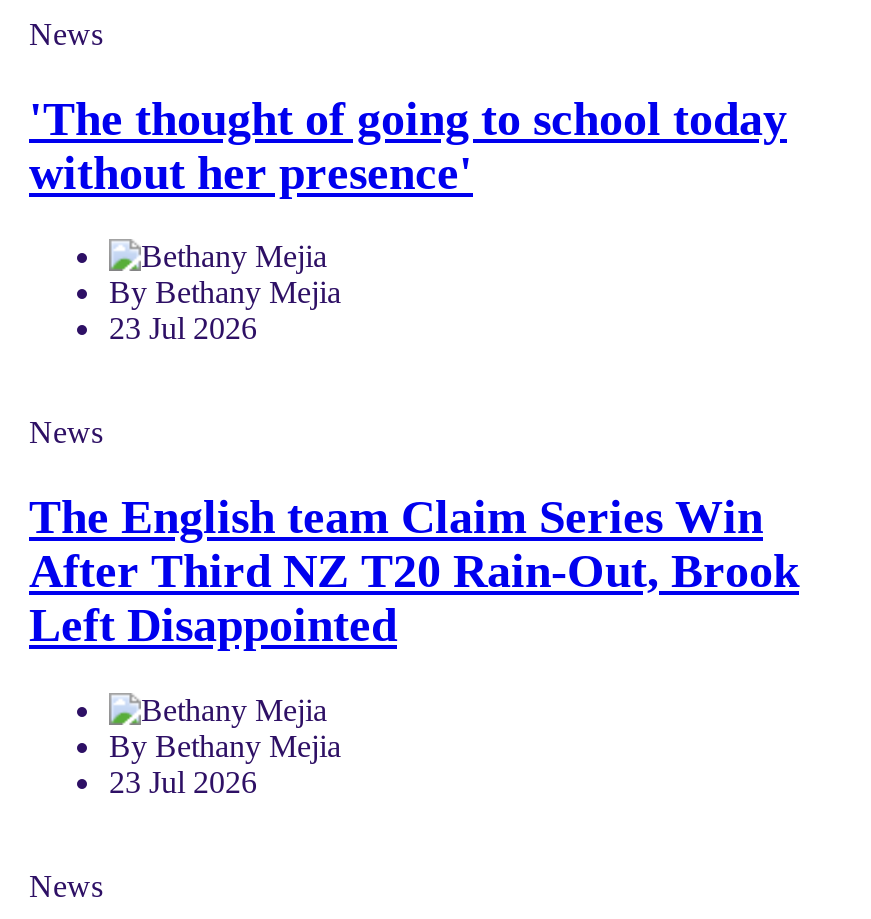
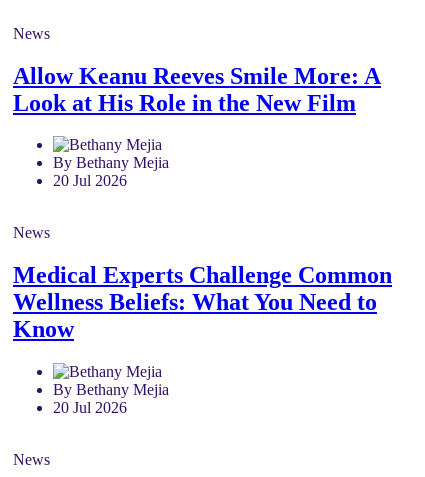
[29,92,787,198] 'The thought of going to school today | without her presence' -> [13,62,381,115] Allow Keanu Reeves Smile More: A | Look at His Role in the New Film
[109,312,257,346] 23 Jul 2026 -> [53,172,127,189] 20 Jul 2026
[29,492,799,652] The English team Claim Series Win | After Third NZ T20 Rain-Out, Brook | Left Disappointed -> [13,262,392,342] Medical Experts Challenge Common | Wellness Beliefs: What You Need to | Know
[109,765,257,799] 23 Jul 2026 -> [53,399,127,416] 20 Jul 2026

